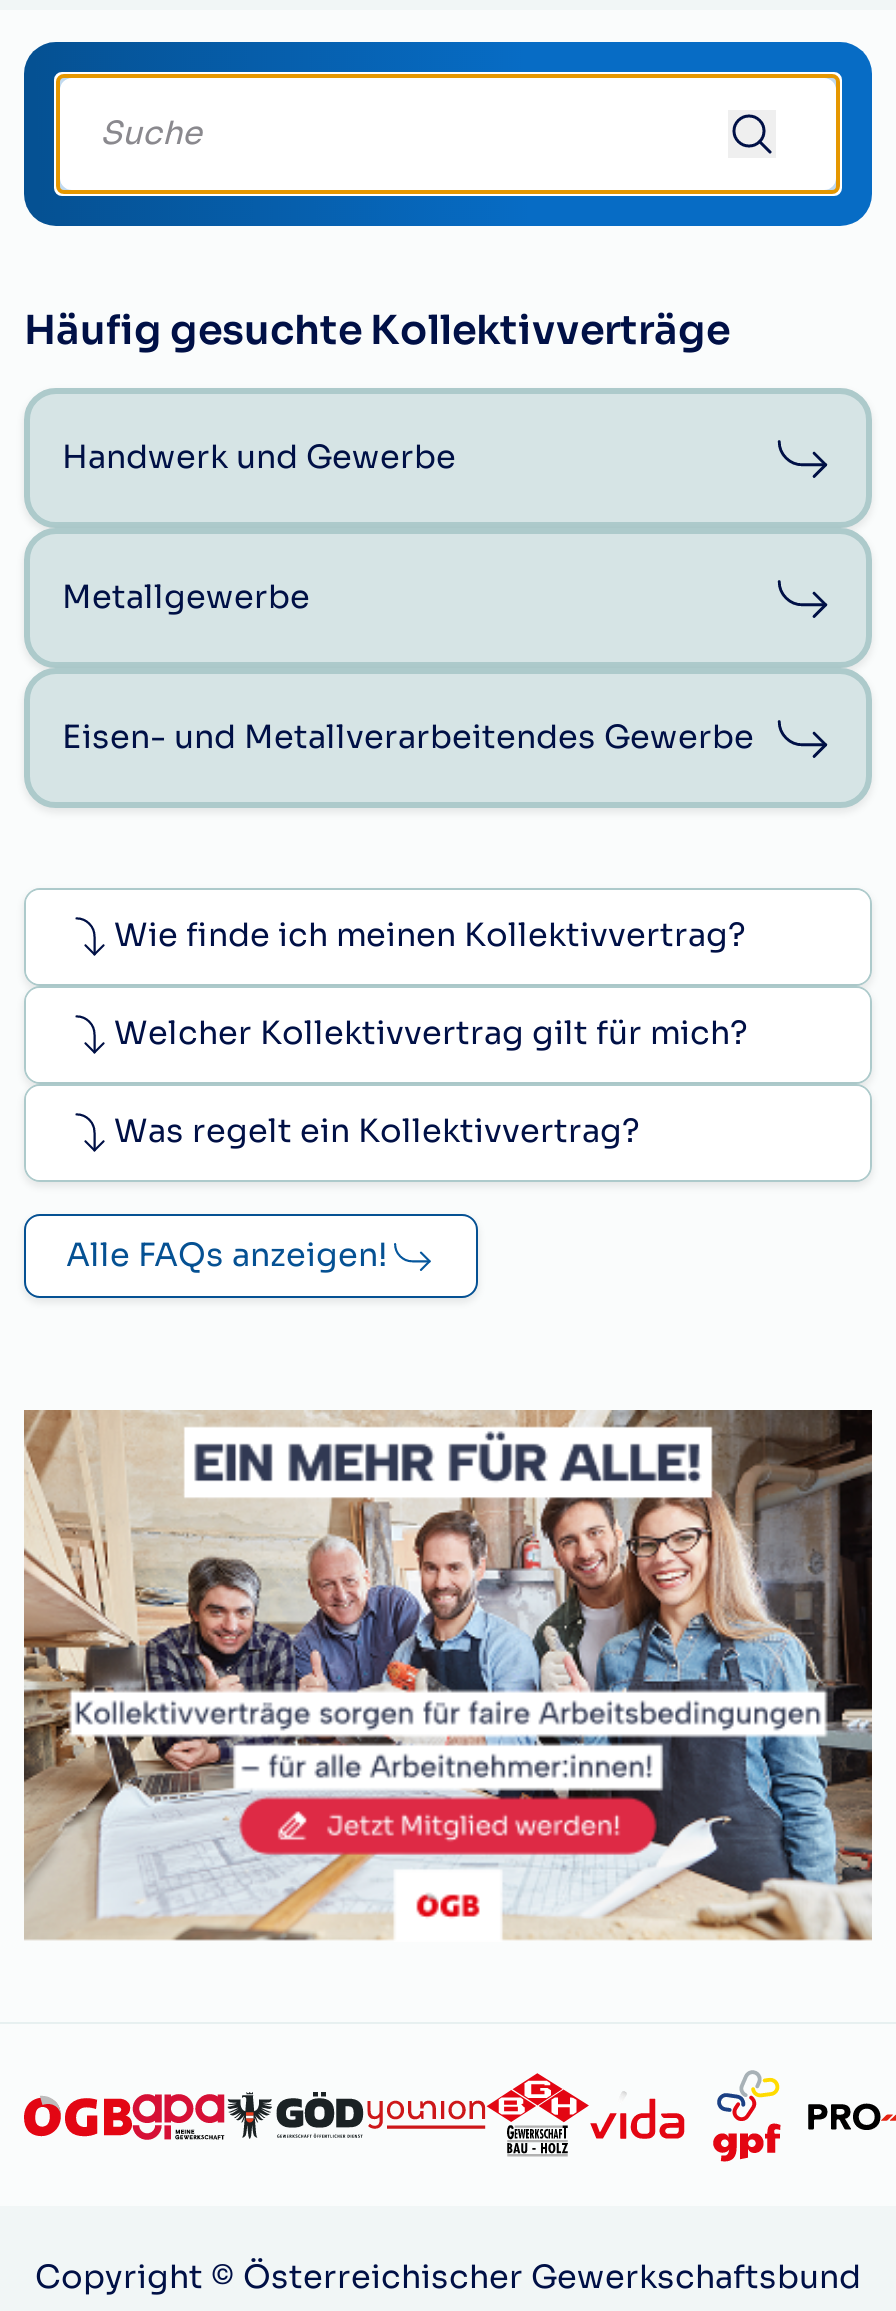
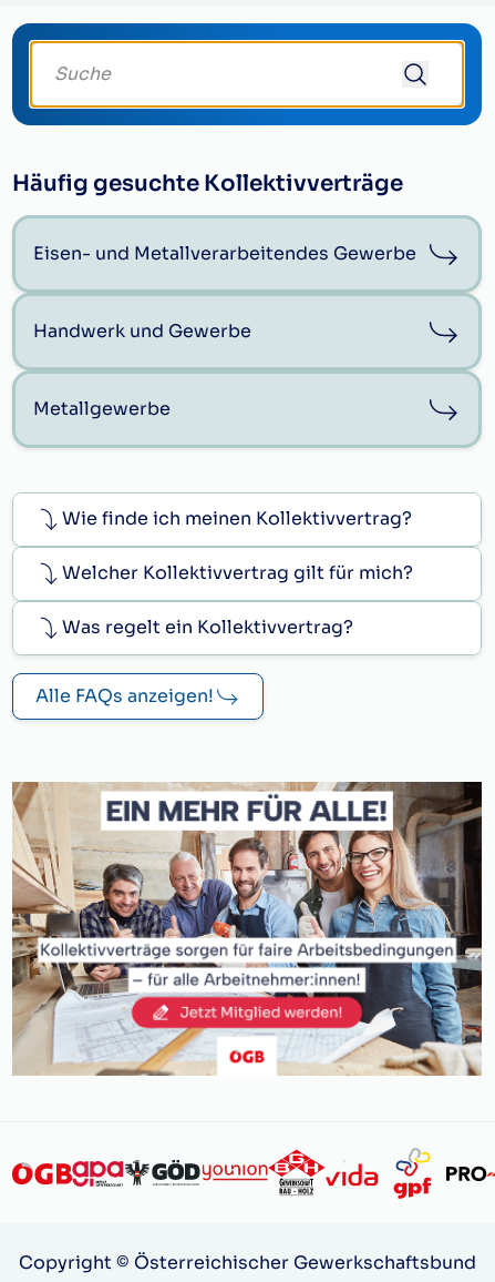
moved [62,436,456,618] -> [33,319,251,420]: Handwerk und Gewerbe | Metallgewerbe
moved [62,716,754,758] -> [33,242,416,265]: Eisen- und Metallverarbeitendes Gewerbe

